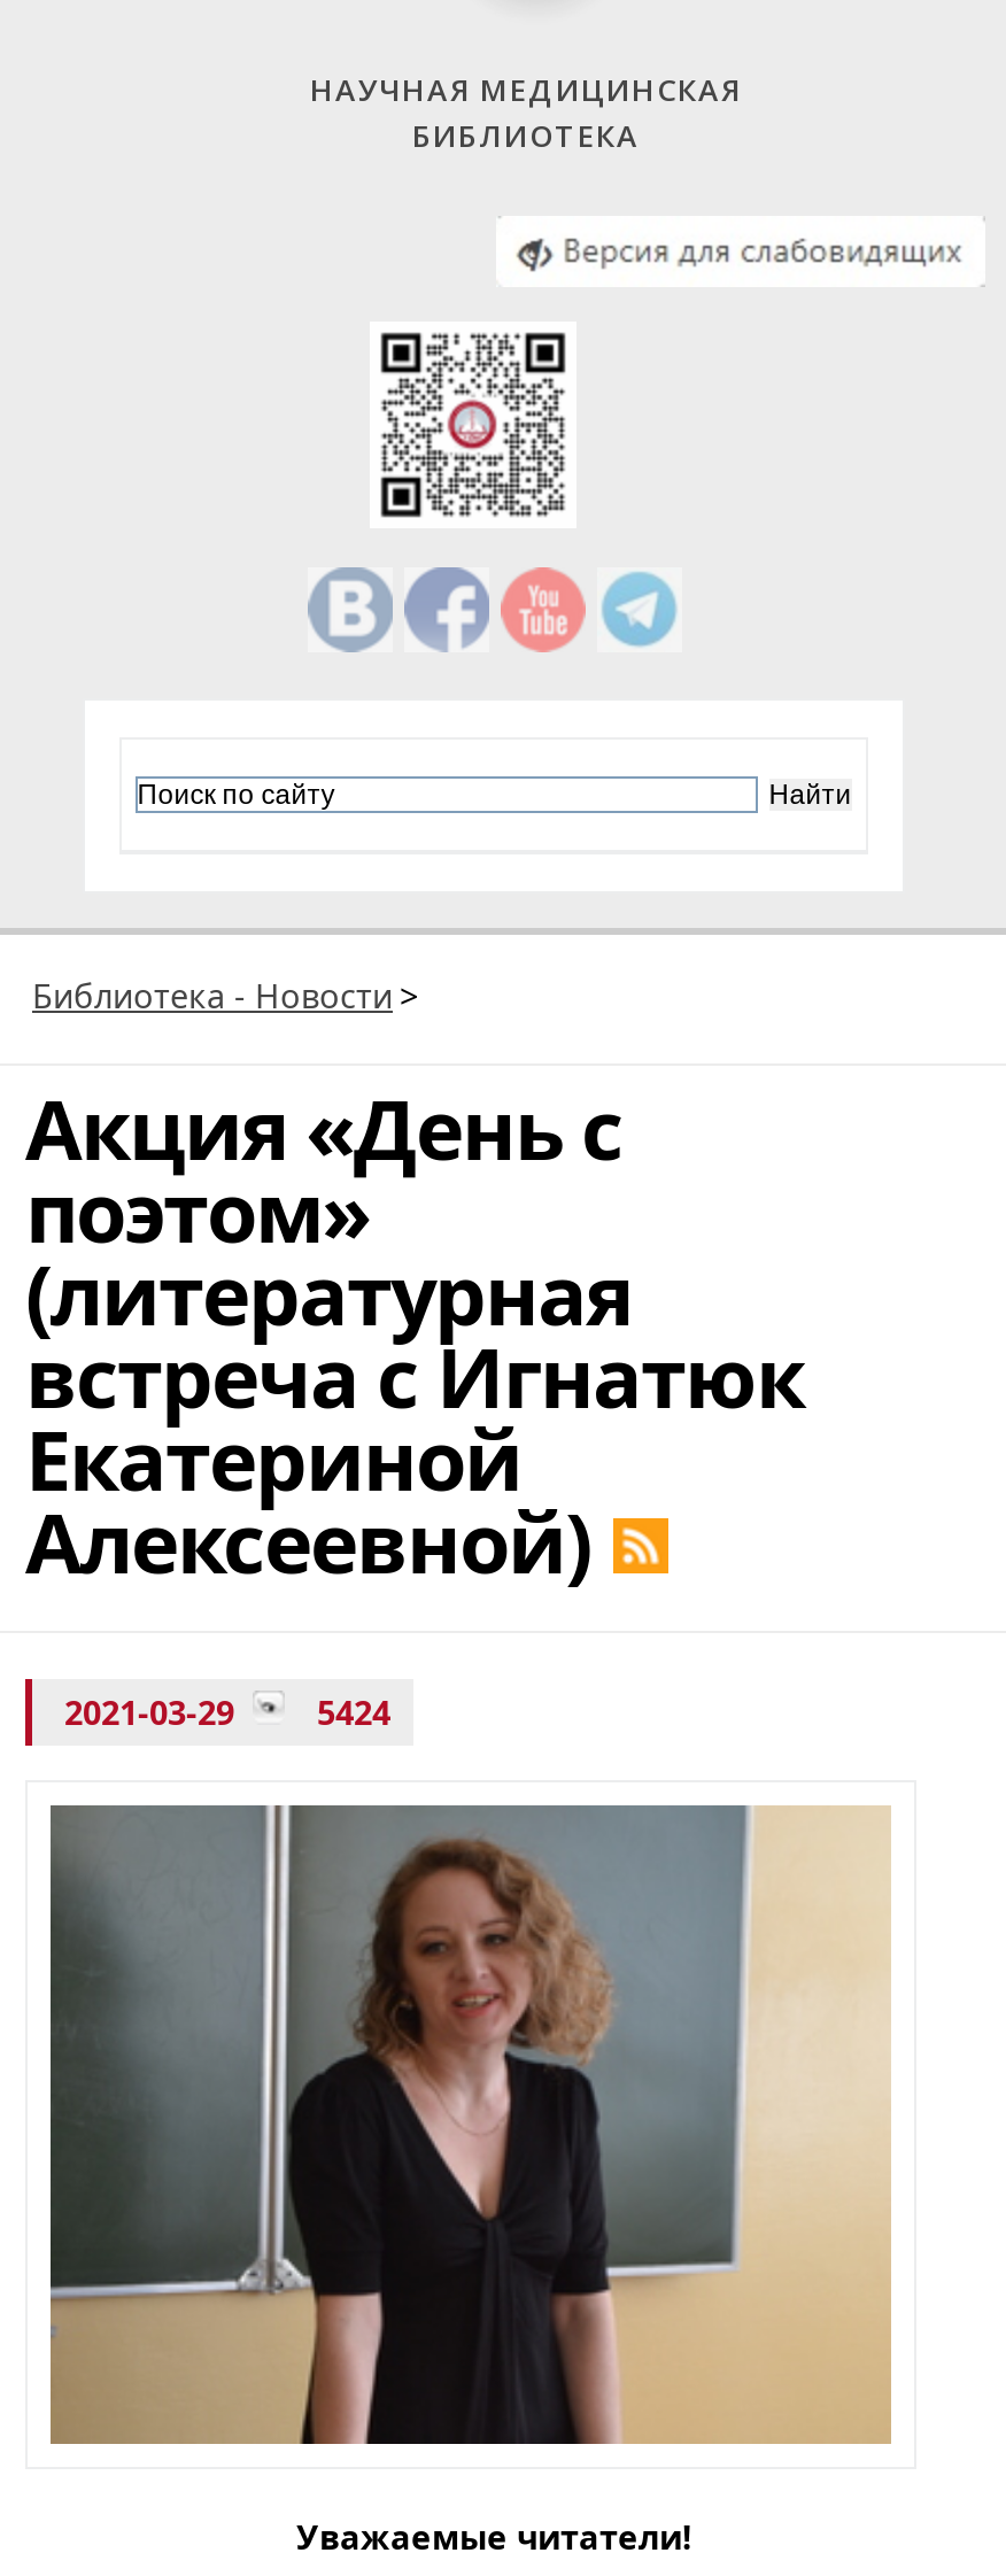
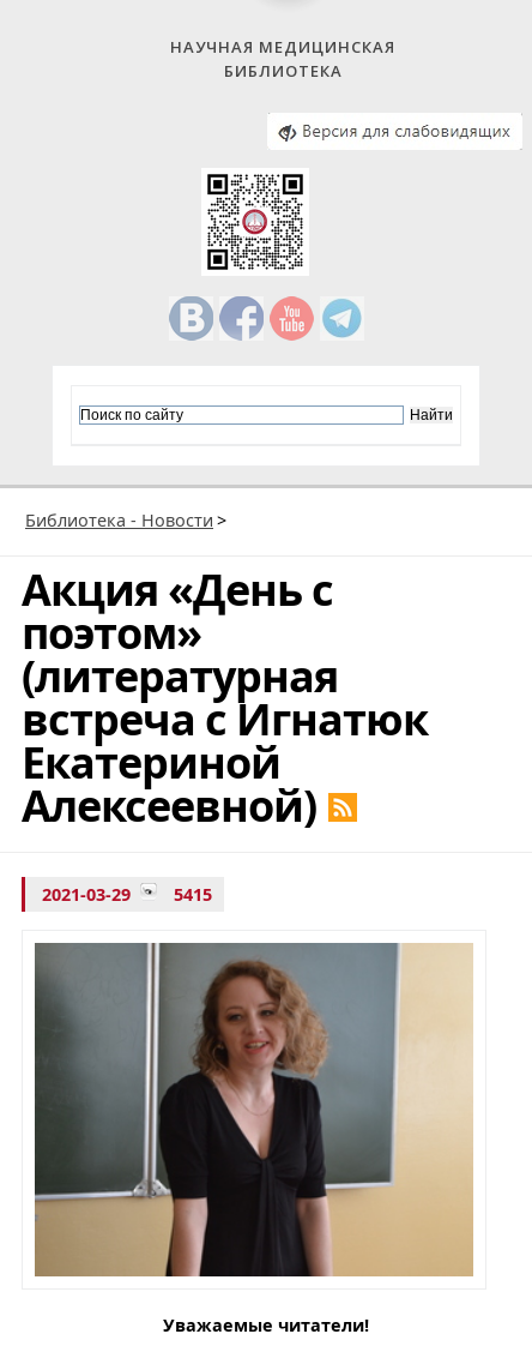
[55,1689,390,1733] 2021-03-29 5424 -> [37,882,212,905] 2021-03-29 5415

